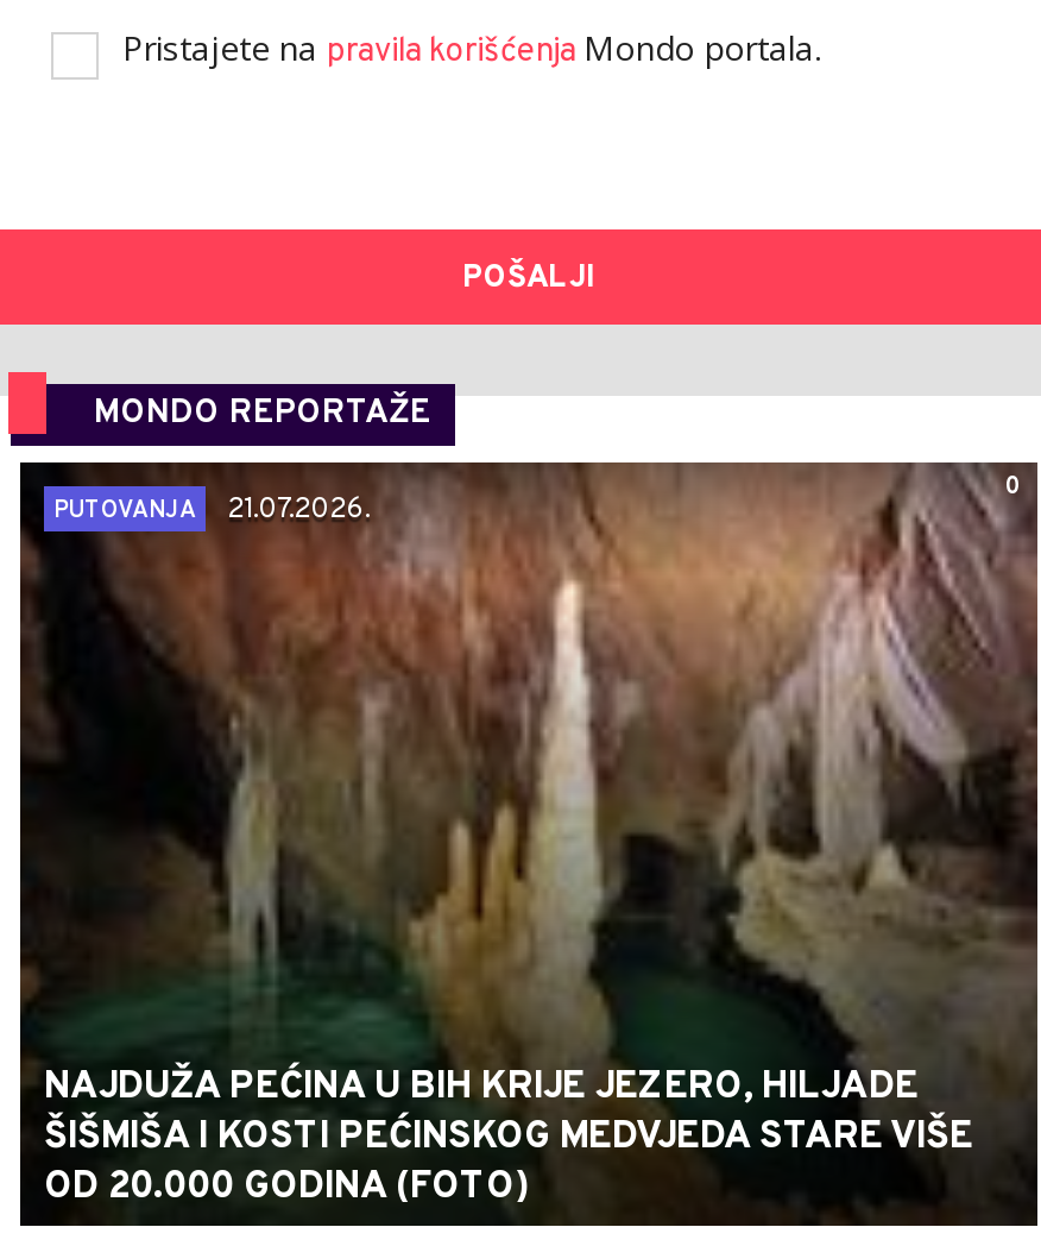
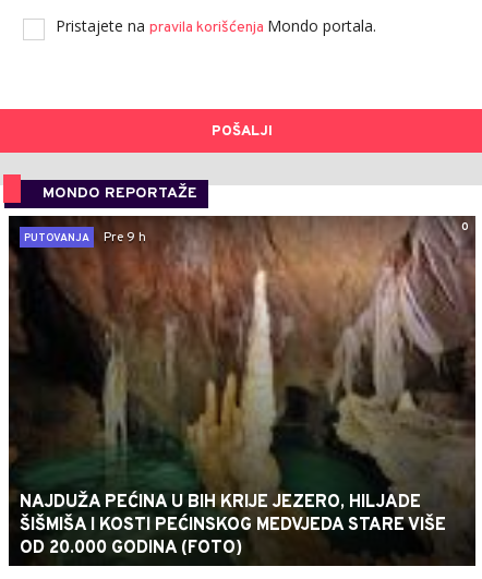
[53,491,370,529] PUTOVANJA 21.07.2026. -> [24,229,146,246] PUTOVANJA Pre 9 h

